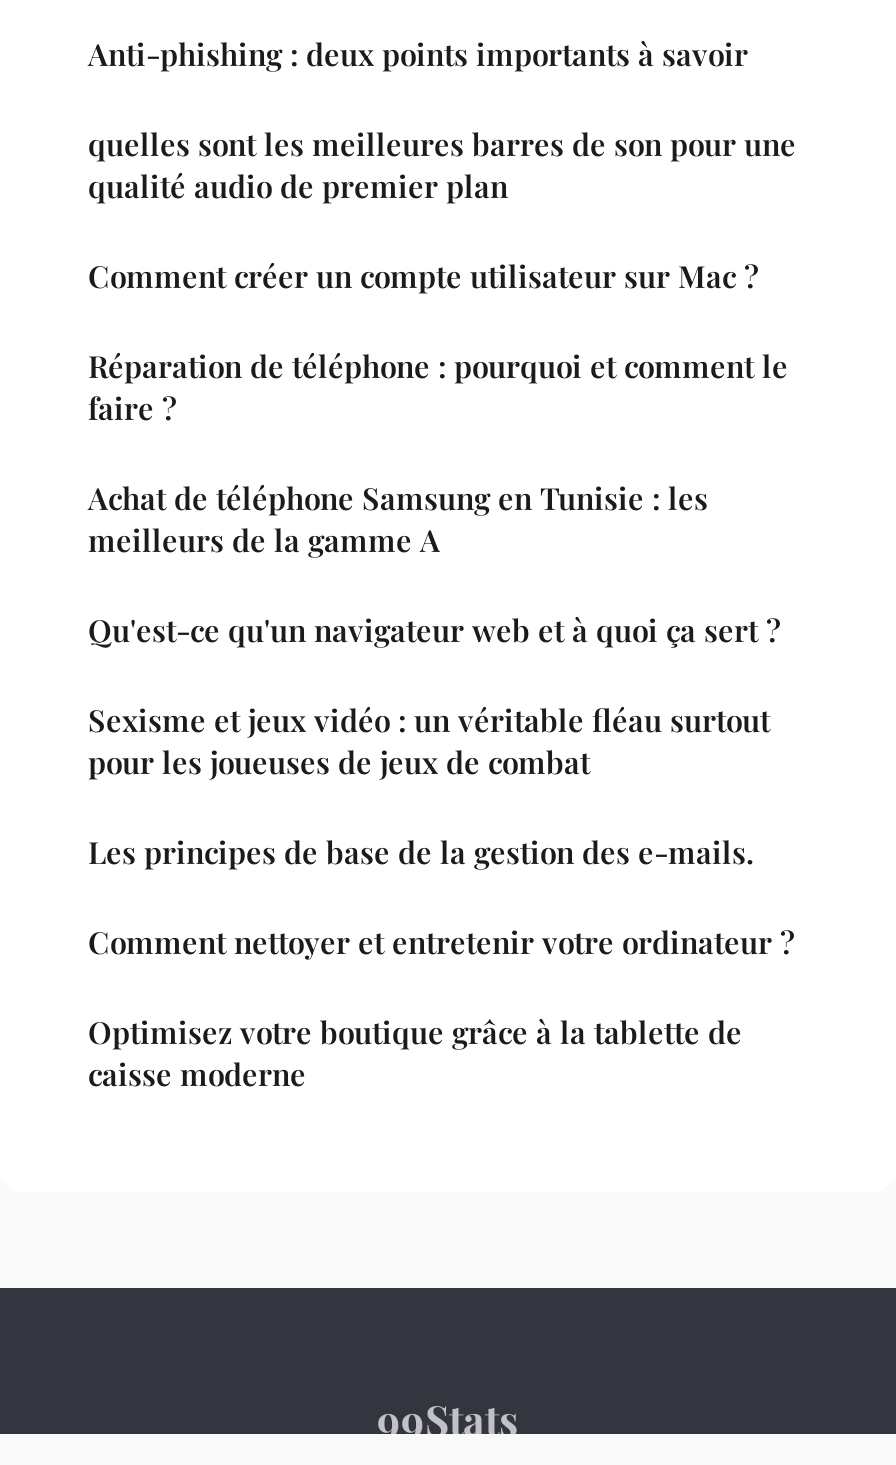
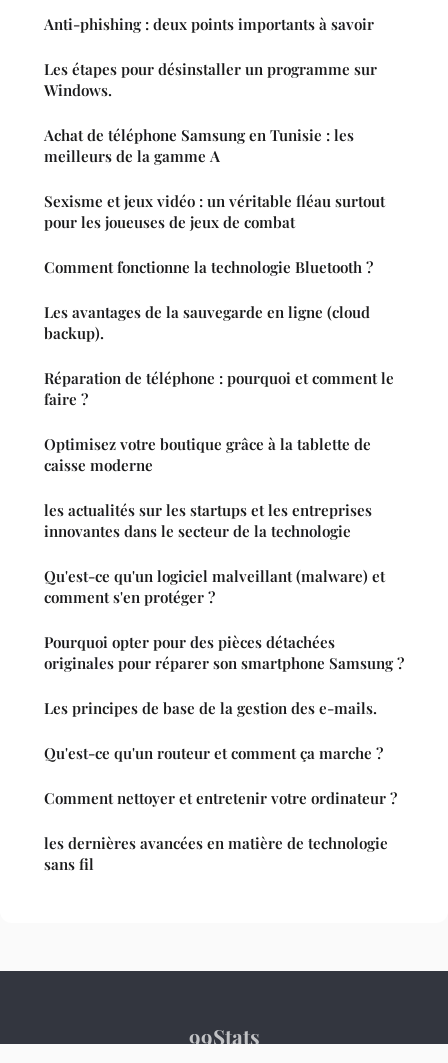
[88,124,796,296] quelles sont les meilleures barres de son pour une | qualité audio de premier plan | Comment créer un compte utilisateur sur Mac ? -> [44,59,377,100] Les étapes pour désinstaller un programme sur | Windows.
moved [88,346,788,428] -> [44,368,394,409]: Réparation de téléphone : pourquoi et comment le | faire ?
moved [88,478,708,560] -> [44,125,354,166]: Achat de téléphone Samsung en Tunisie : les | meilleurs de la gamme A
[88,610,780,650] Qu'est-ce qu'un navigateur web et à quoi ça sert ? -> none
moved [88,700,770,782] -> [44,191,385,232]: Sexisme et jeux vidéo : un véritable fléau surtout | pour les joueuses de jeux de combat
none -> [44,257,373,343] Comment fonctionne la technologie Bluetooth ? | Les avantages de la sauvegarde en ligne (cloud | backup).
moved [88,832,754,872] -> [44,698,377,718]: Les principes de base de la gestion des e-mails.
moved [88,922,794,962] -> [44,788,397,808]: Comment nettoyer et entretenir votre ordinateur ?
moved [88,1012,742,1094] -> [44,434,371,475]: Optimisez votre boutique grâce à la tablette de | caisse moderne
none -> [44,500,404,874] les actualités sur les startups et les entreprises | innovantes dans le secteur de la technologie | Qu'est-ce qu'un logiciel malveillant (malware) et | comment s'en protéger ? | Pourquoi opter pour des pièces détachées | originales pour réparer son smartphone Samsung ? | Qu'est-ce qu'un routeur et comment ça marche ? | les dernières avancées en matière de technologie | sans fil

